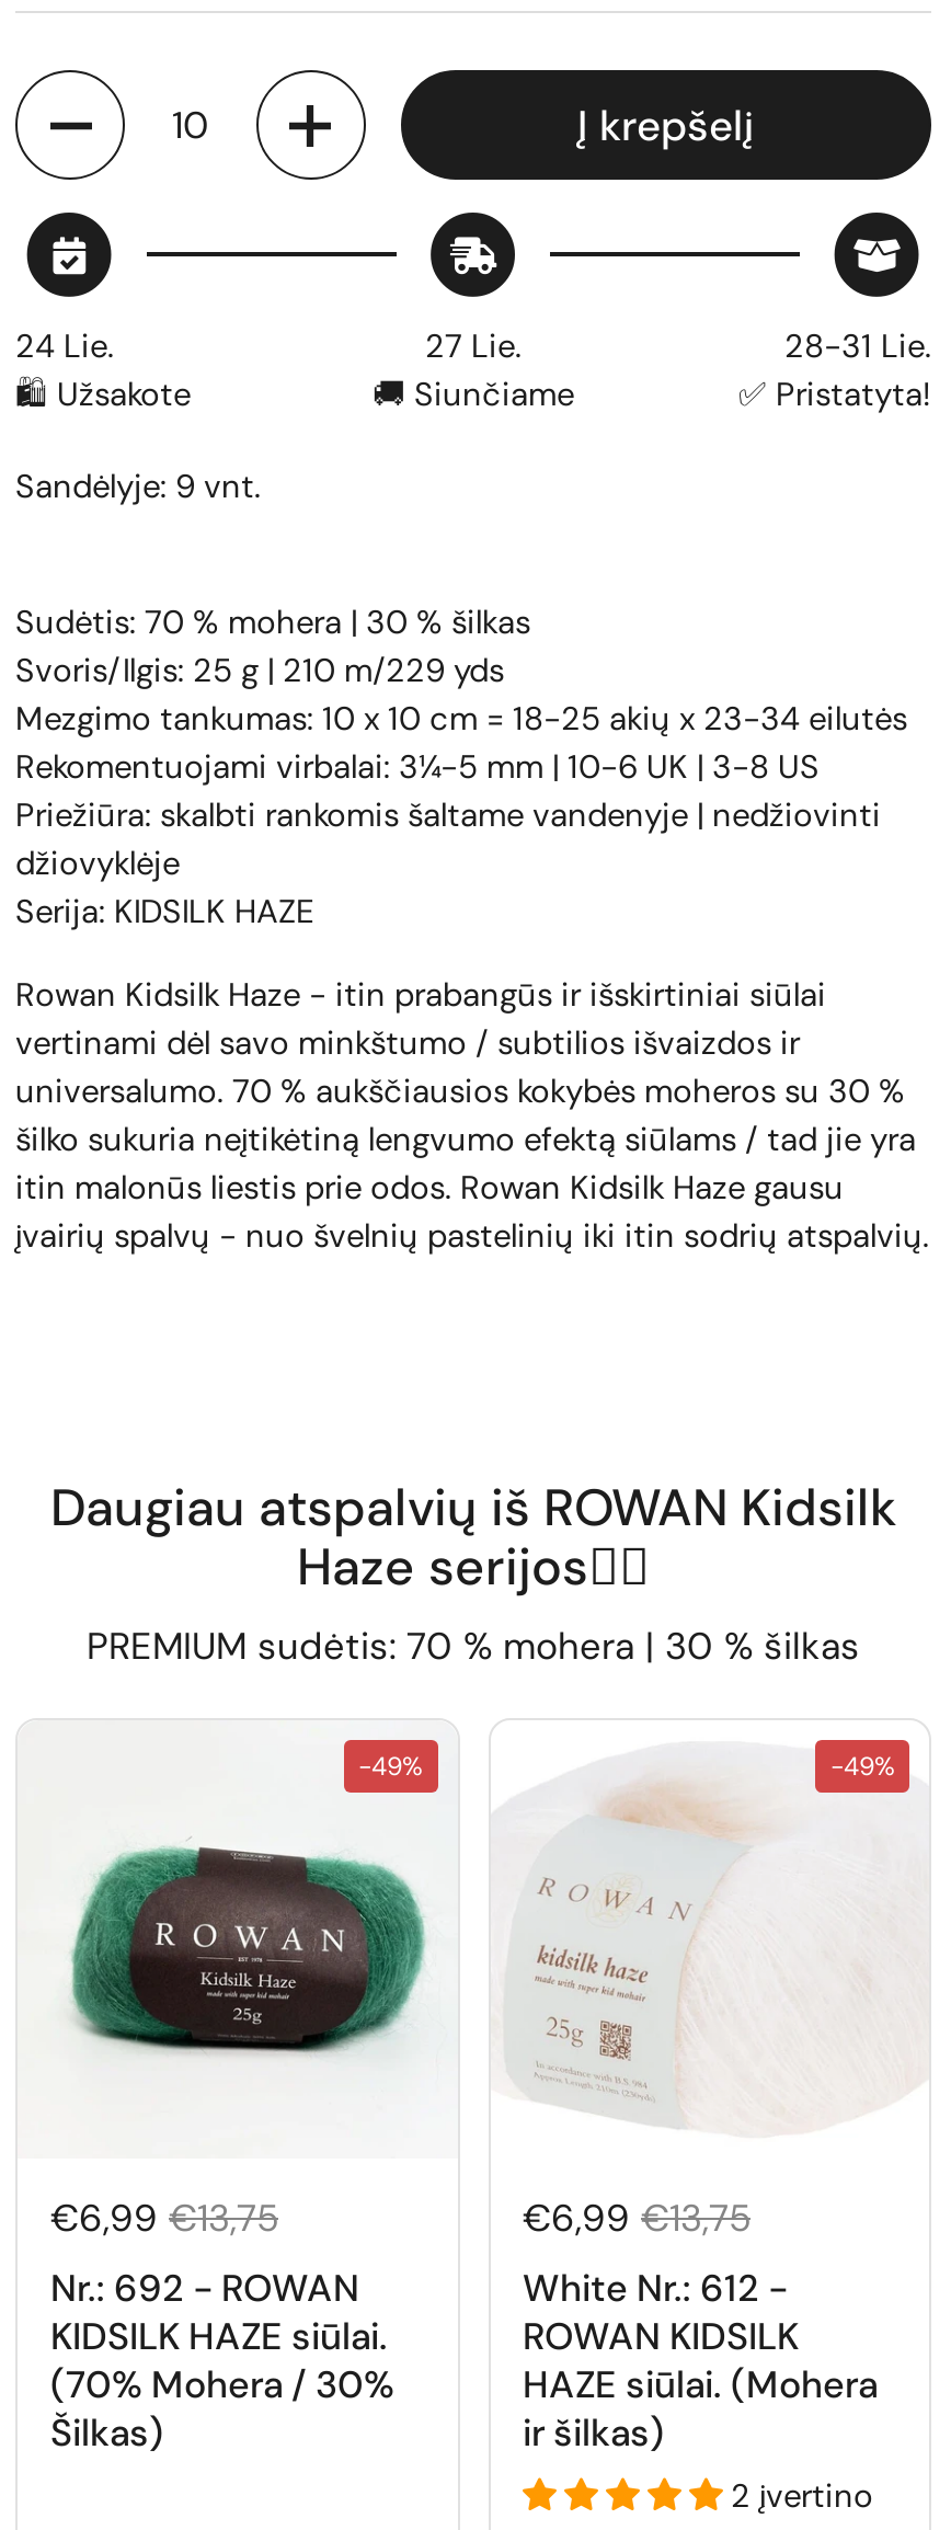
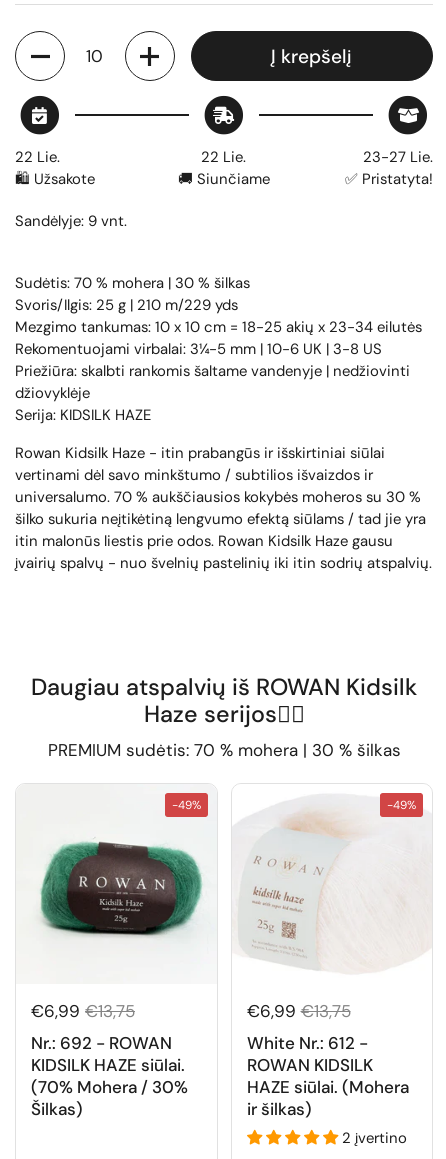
[15,324,114,368] 24 Lie. -> [15,147,60,167] 22 Lie.
[425,324,522,368] 27 Lie. -> [201,147,246,167] 22 Lie.
[784,324,931,368] 28-31 Lie. -> [363,147,433,167] 23-27 Lie.

